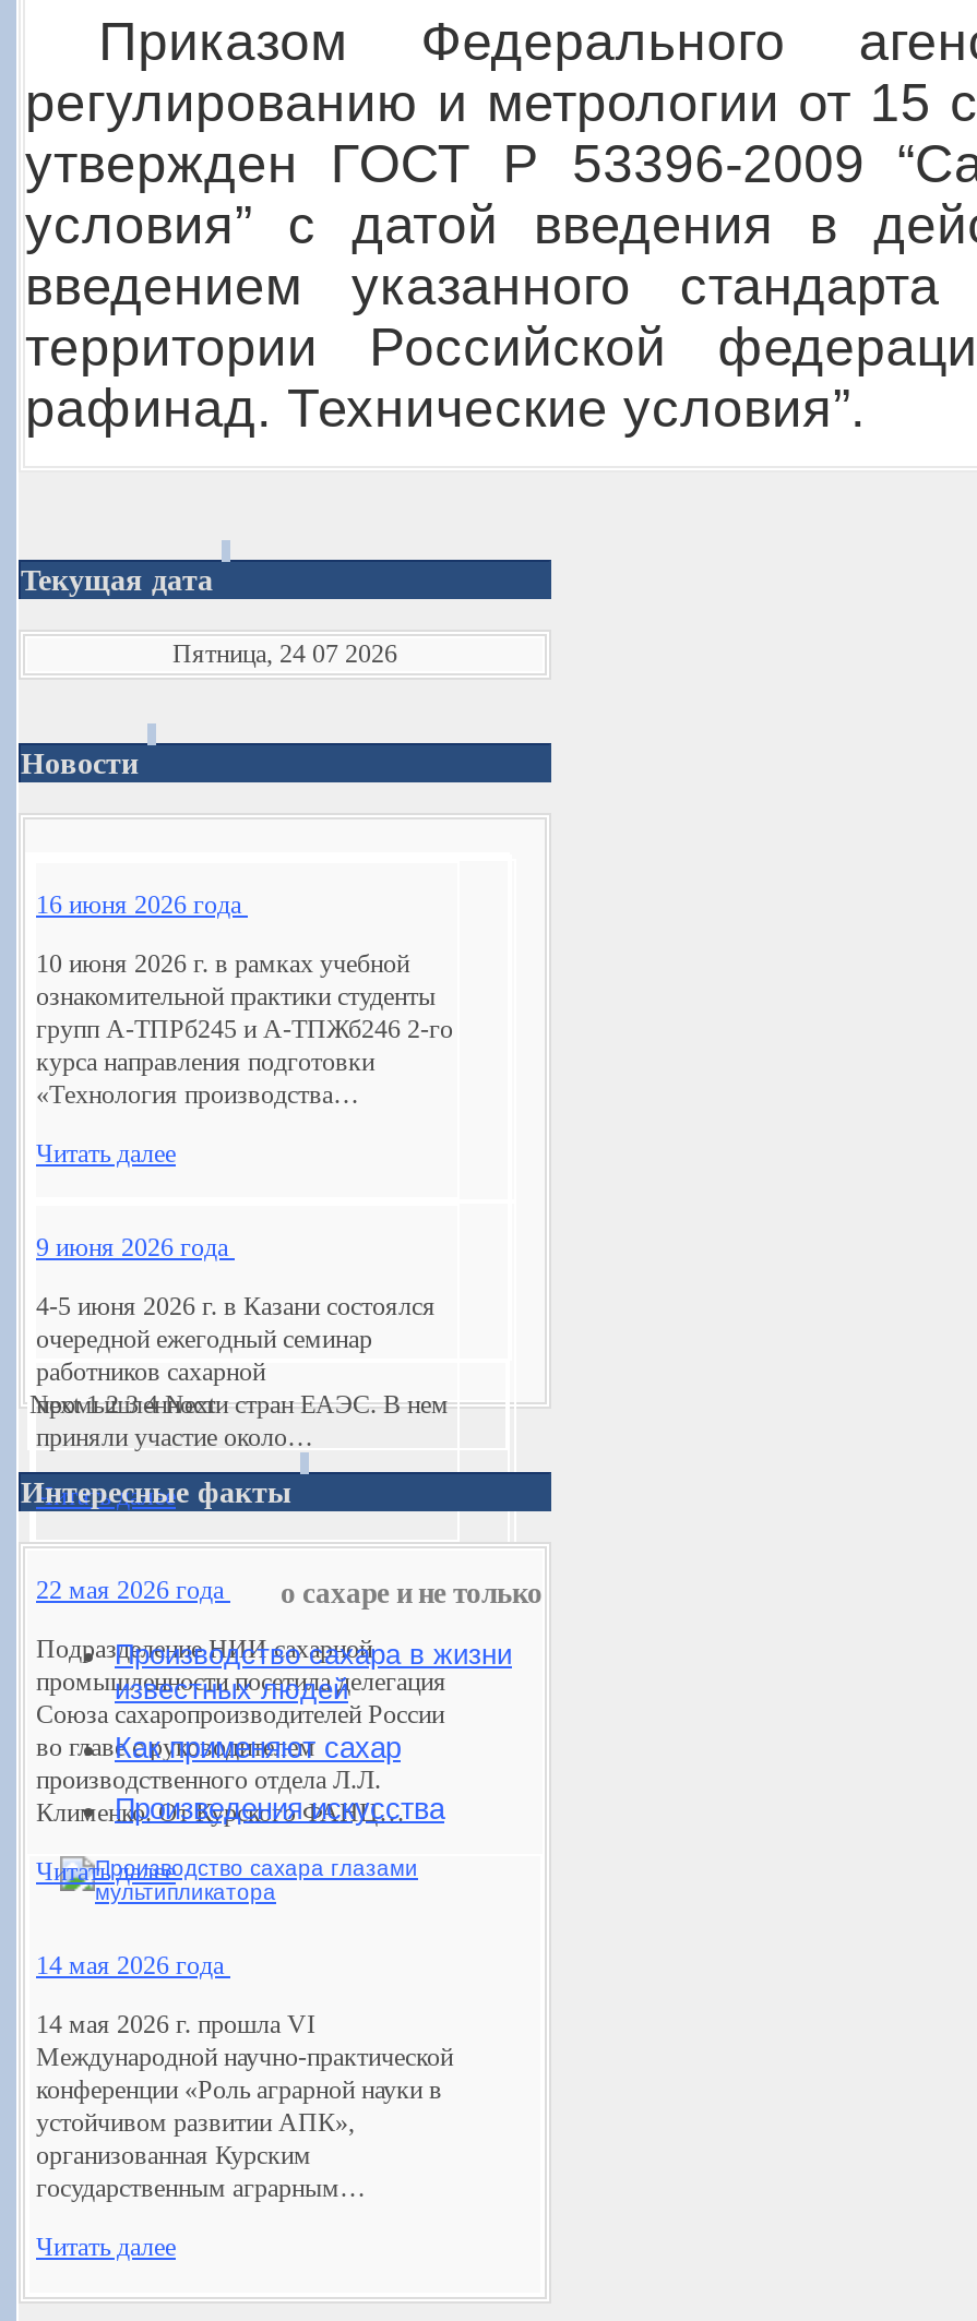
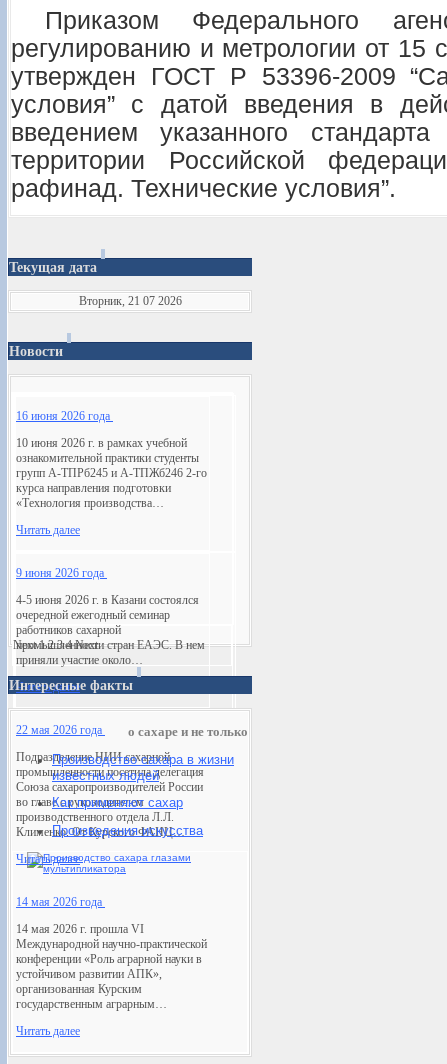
[172,638,397,668] Пятница, 24 07 2026 -> [78,294,181,308] Вторник, 21 07 2026

